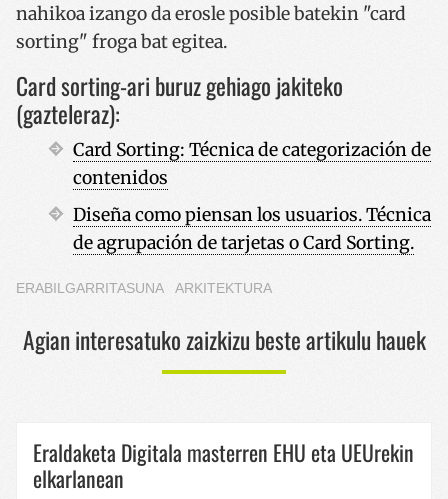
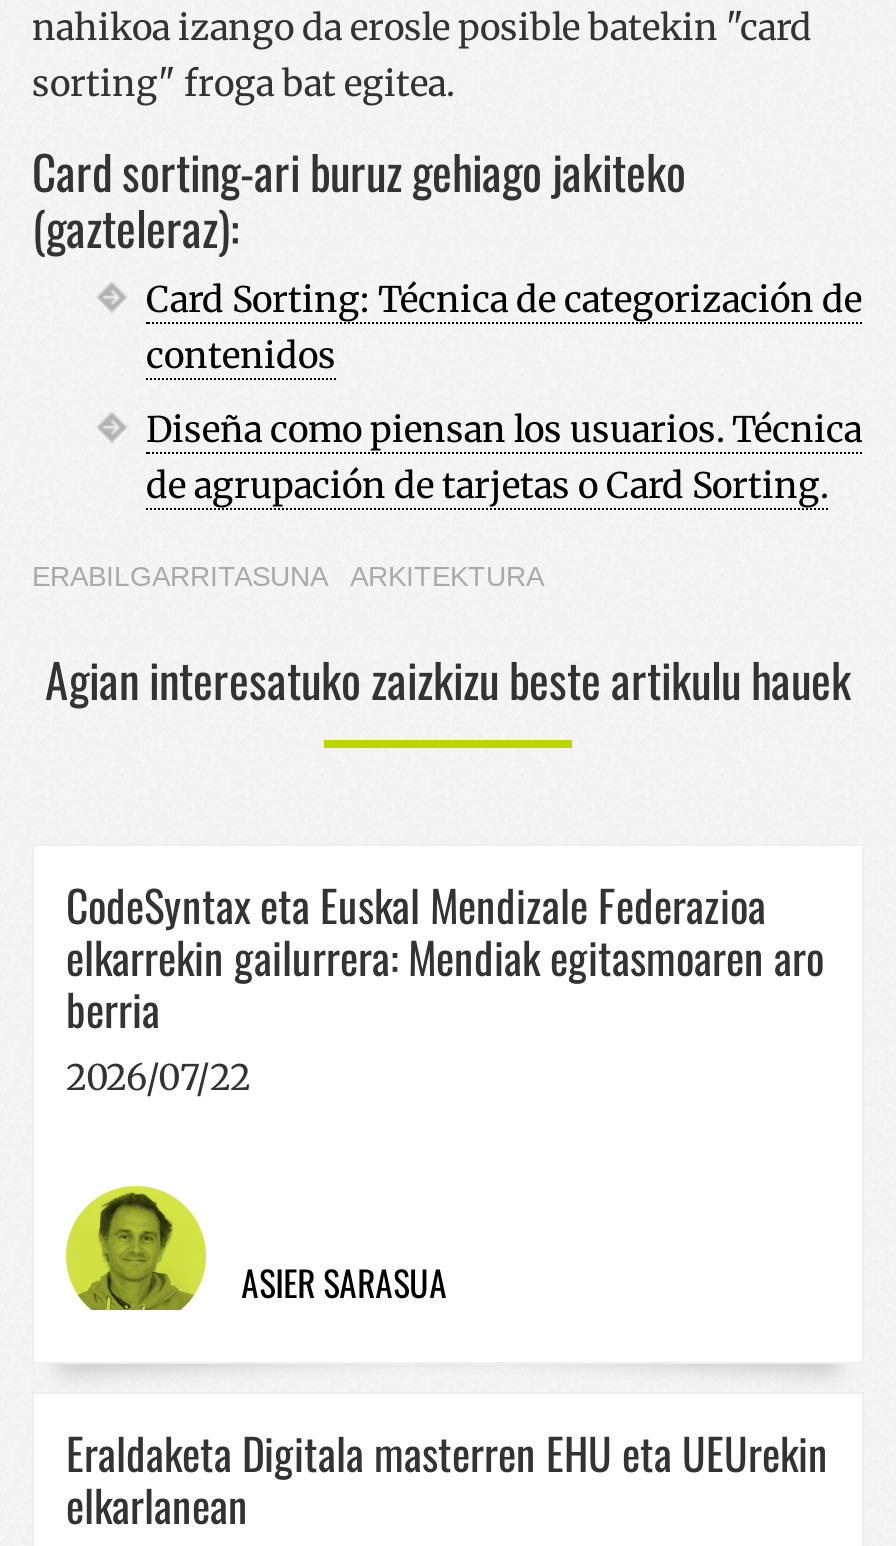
none -> [64,1184,447,1312] [image] | ASIER SARASUA
none -> [66,872,824,1100] CodeSyntax eta Euskal Mendizale Federazioa | elkarrekin gailurrera: Mendiak egitasmoaren aro | berria | 2026/07/22

